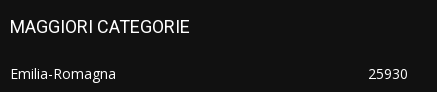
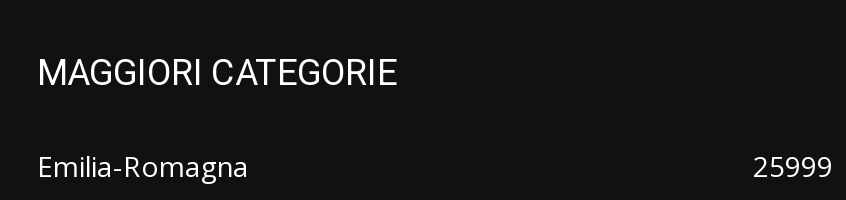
[368,64,408,83] 25930 -> [753,146,833,184] 25999

